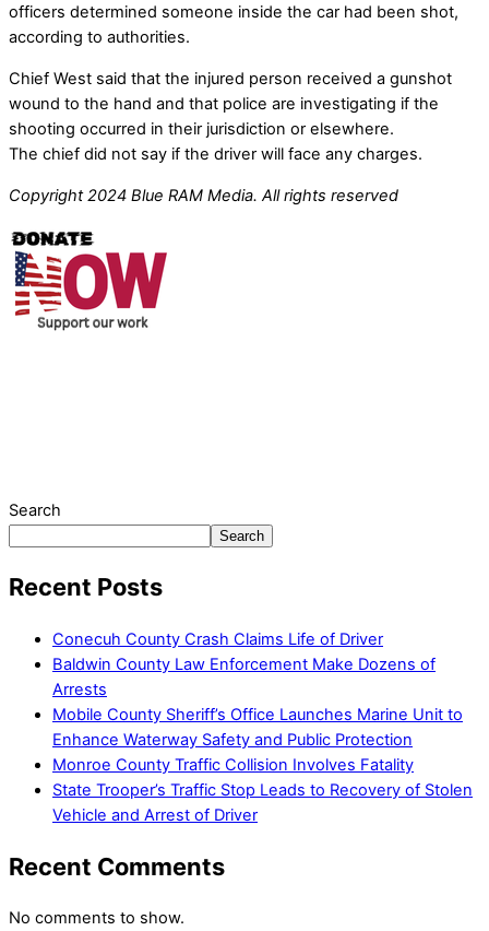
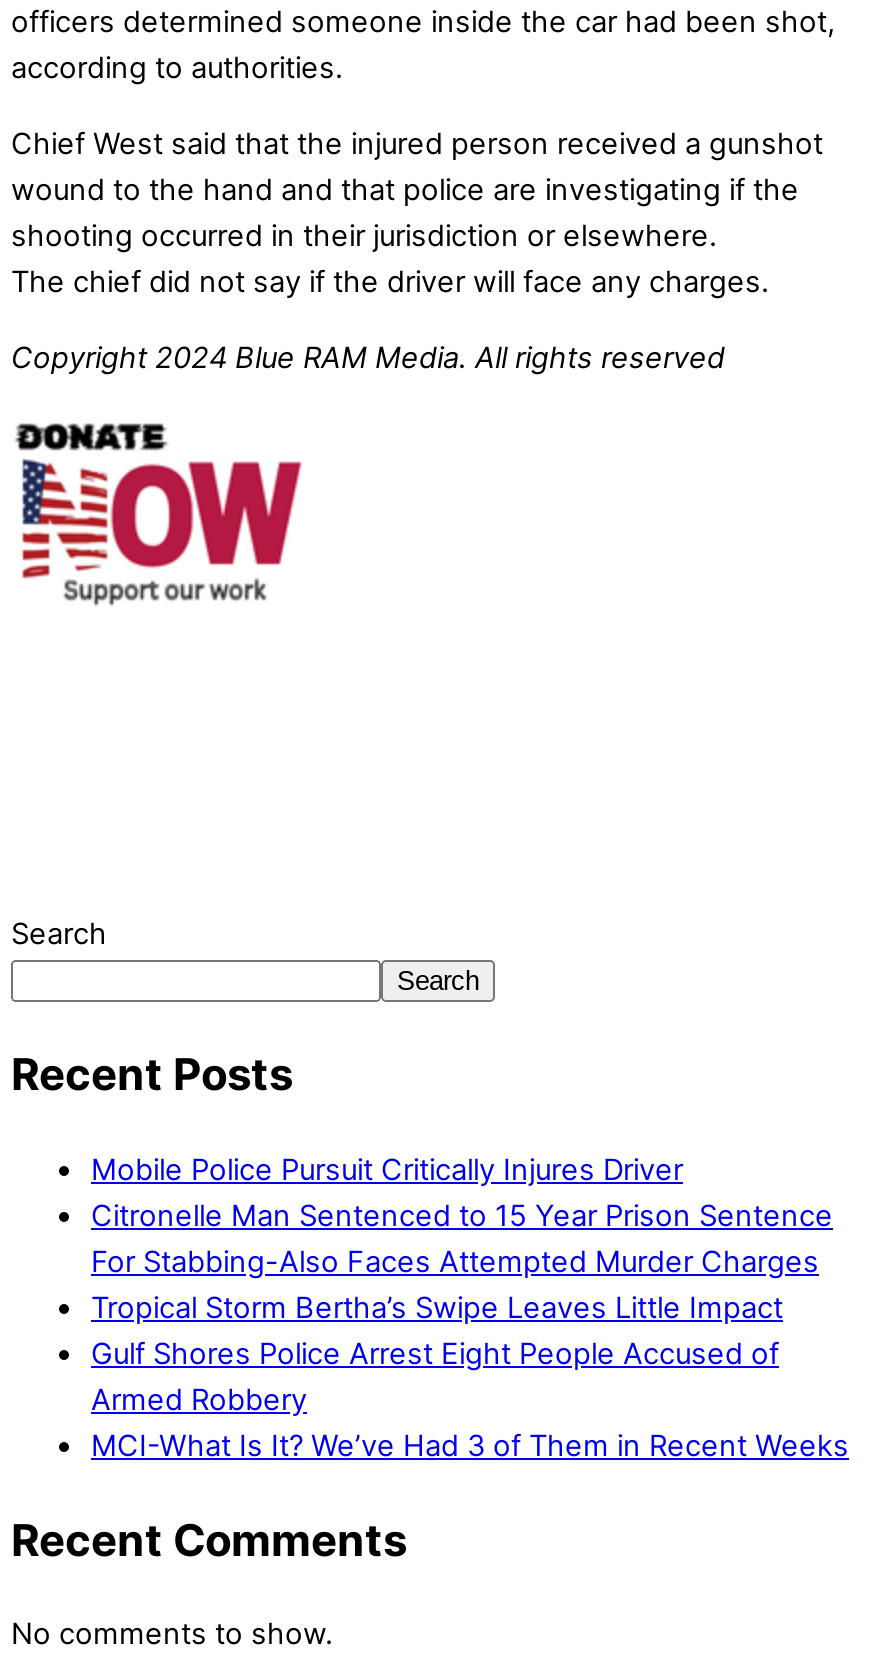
[52,629,473,825] Conecuh County Crash Claims Life of Driver | Baldwin County Law Enforcement Make Dozens of | Arrests | Mobile County Sheriff’s Office Launches Marine Unit to | Enhance Waterway Safety and Public Protection | Monroe County Traffic Collision Involves Fatality | State Trooper’s Traffic Stop Leads to Recovery of Stolen | Vehicle and Arrest of Driver -> [91,1151,849,1463] Mobile Police Pursuit Critically Injures Driver | Citronelle Man Sentenced to 15 Year Prison Sentence | For Stabbing-Also Faces Attempted Murder Charges | Tropical Storm Bertha’s Swipe Leaves Little Impact | Gulf Shores Police Arrest Eight People Accused of | Armed Robbery | MCI-What Is It? We’ve Had 3 of Them in Recent Weeks

